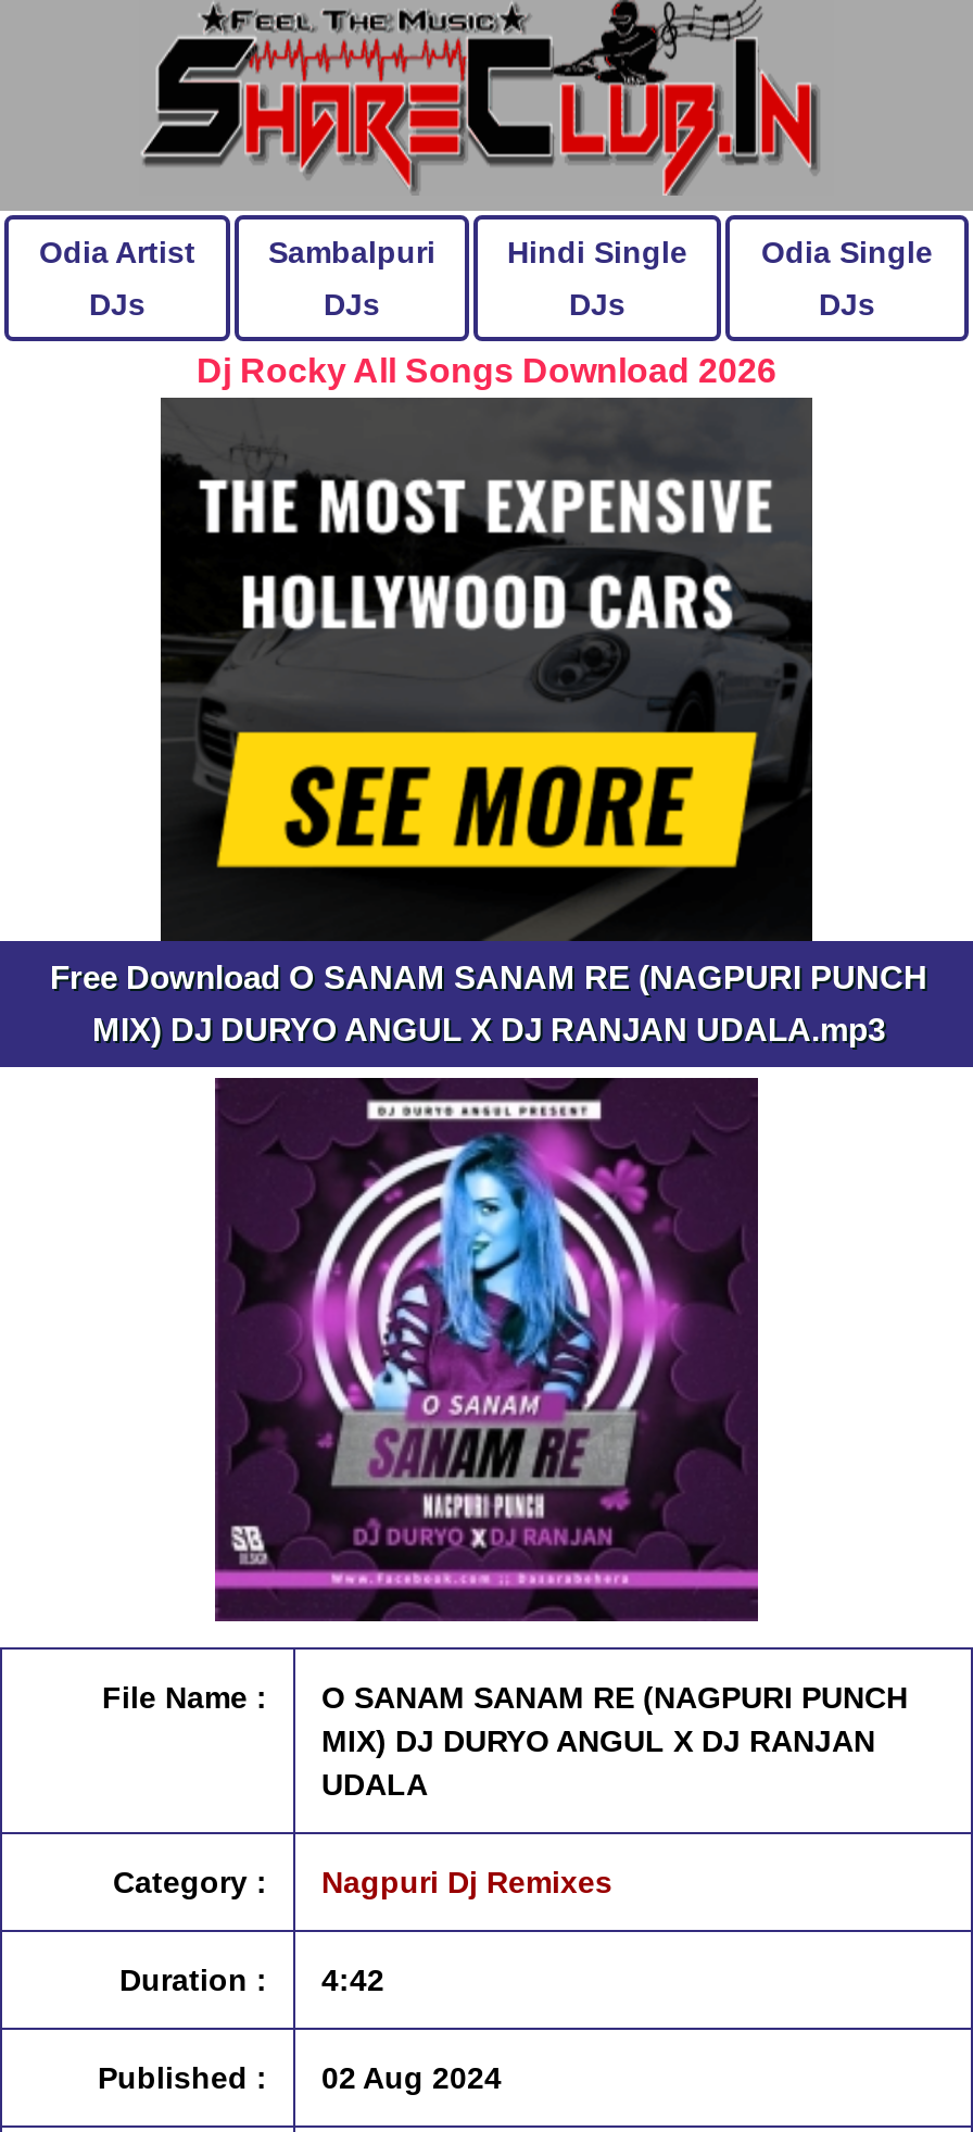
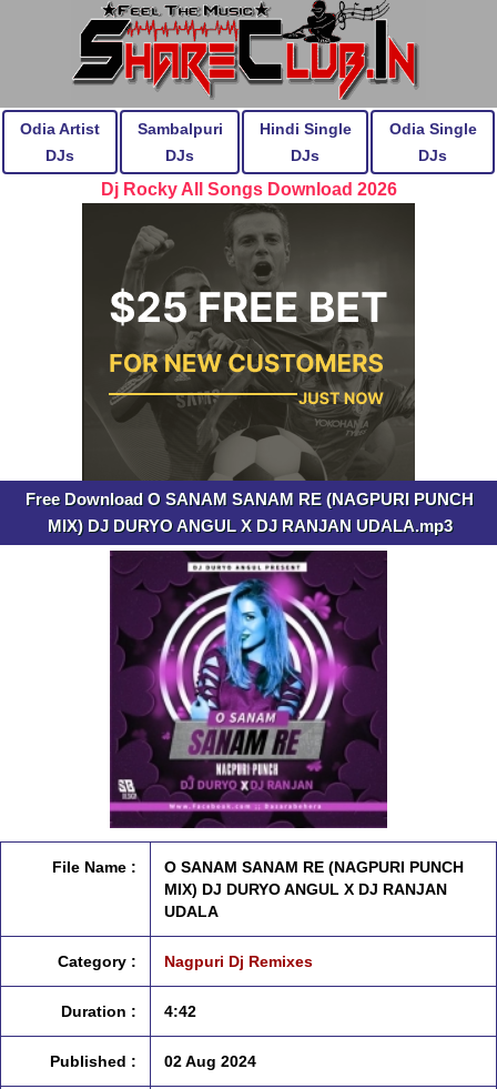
[163,400,810,941] [image] -> [83,205,415,481] [image]

